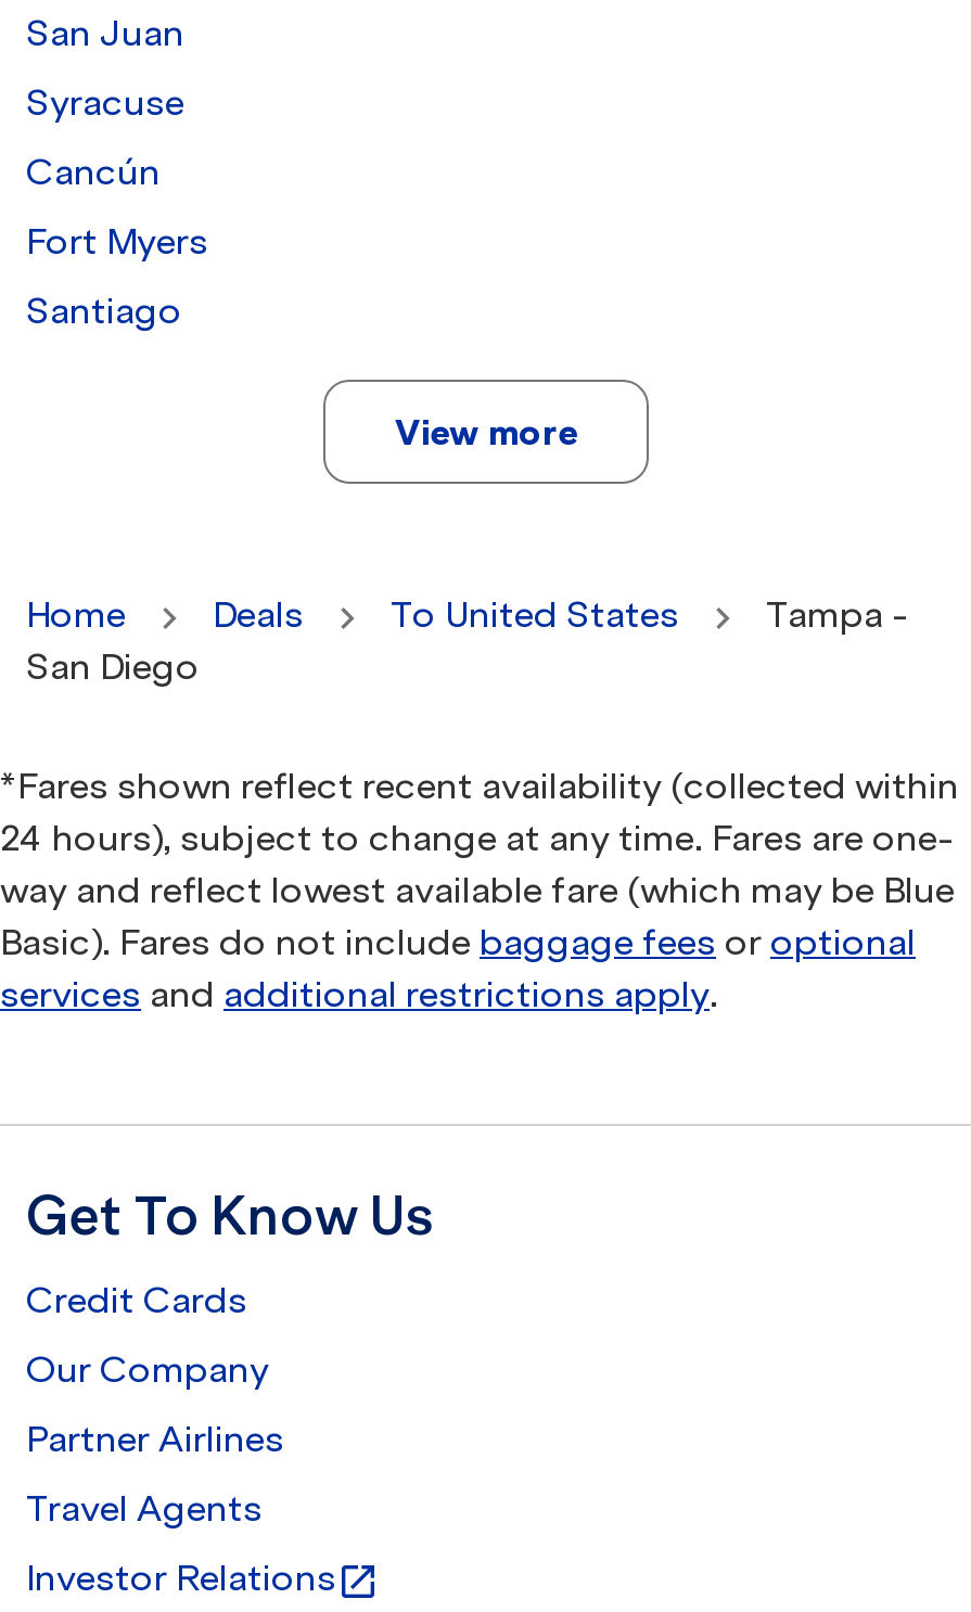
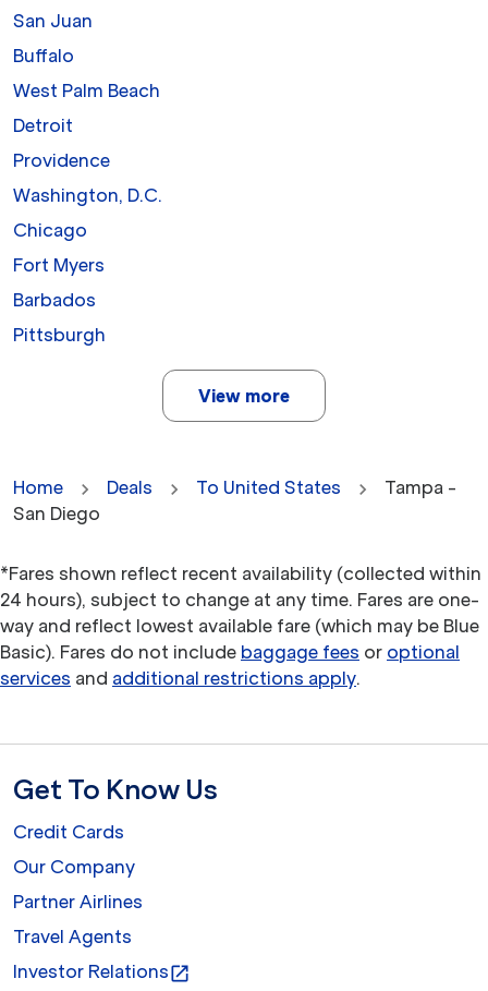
[26,80,184,193] Syracuse | Cancún -> [13,45,162,241] Buffalo | West Palm Beach | Detroit | Providence | Washington, D.C. | Chicago
[26,289,182,332] Santiago -> [13,289,106,346] Barbados | Pittsburgh

